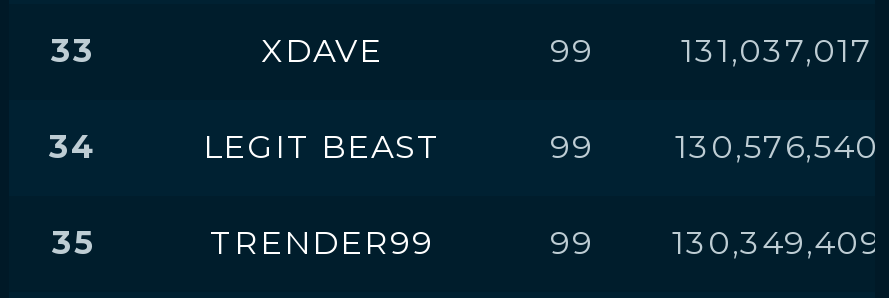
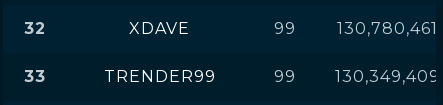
[49,32,879,262] 131,037,017 | 34 | LEGIT BEAST | 99 | 130,576,540 | 35 -> [24,19,437,86] 130,780,461 | 33
[51,32,95,70] 33 -> [24,19,46,38] 32

